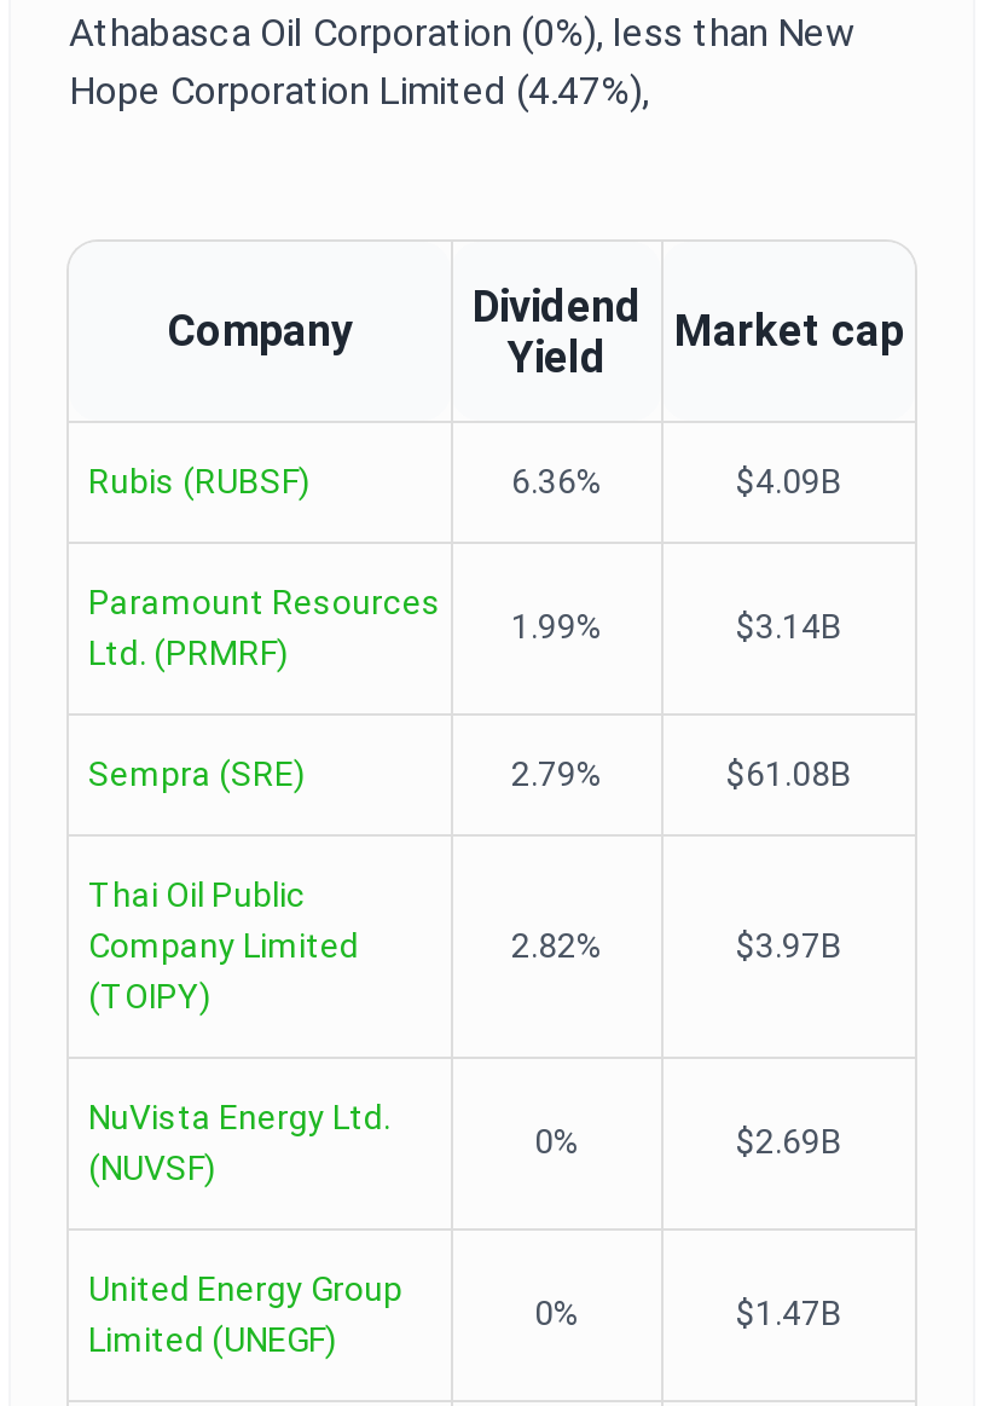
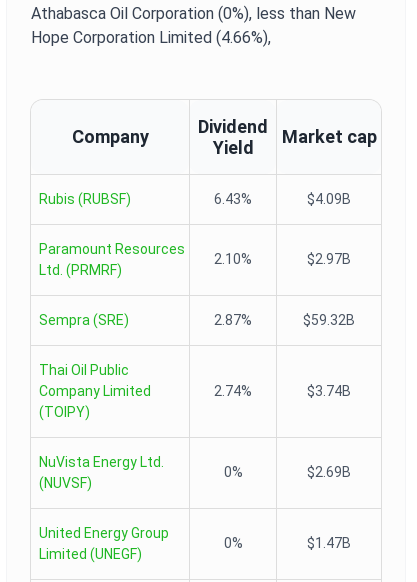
[69,68,649,114] Hope Corporation Limited (4.47%), -> [31,28,271,47] Hope Corporation Limited (4.66%),
[511,462,603,501] 6.36% -> [214,191,252,207] 6.43%
[511,607,842,646] 1.99% | $3.14B -> [214,251,351,267] 2.10% | $2.97B
[511,754,852,793] 2.79% | $61.08B -> [214,312,355,328] 2.87% | $59.32B
[511,926,842,965] 2.82% | $3.97B -> [214,383,351,399] 2.74% | $3.74B

